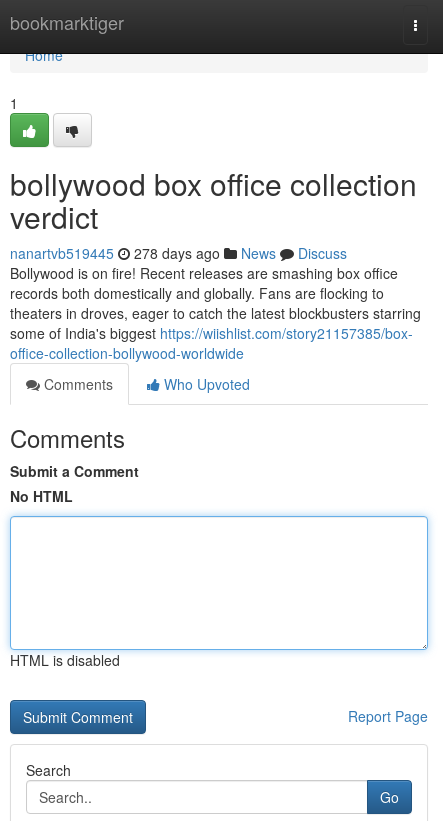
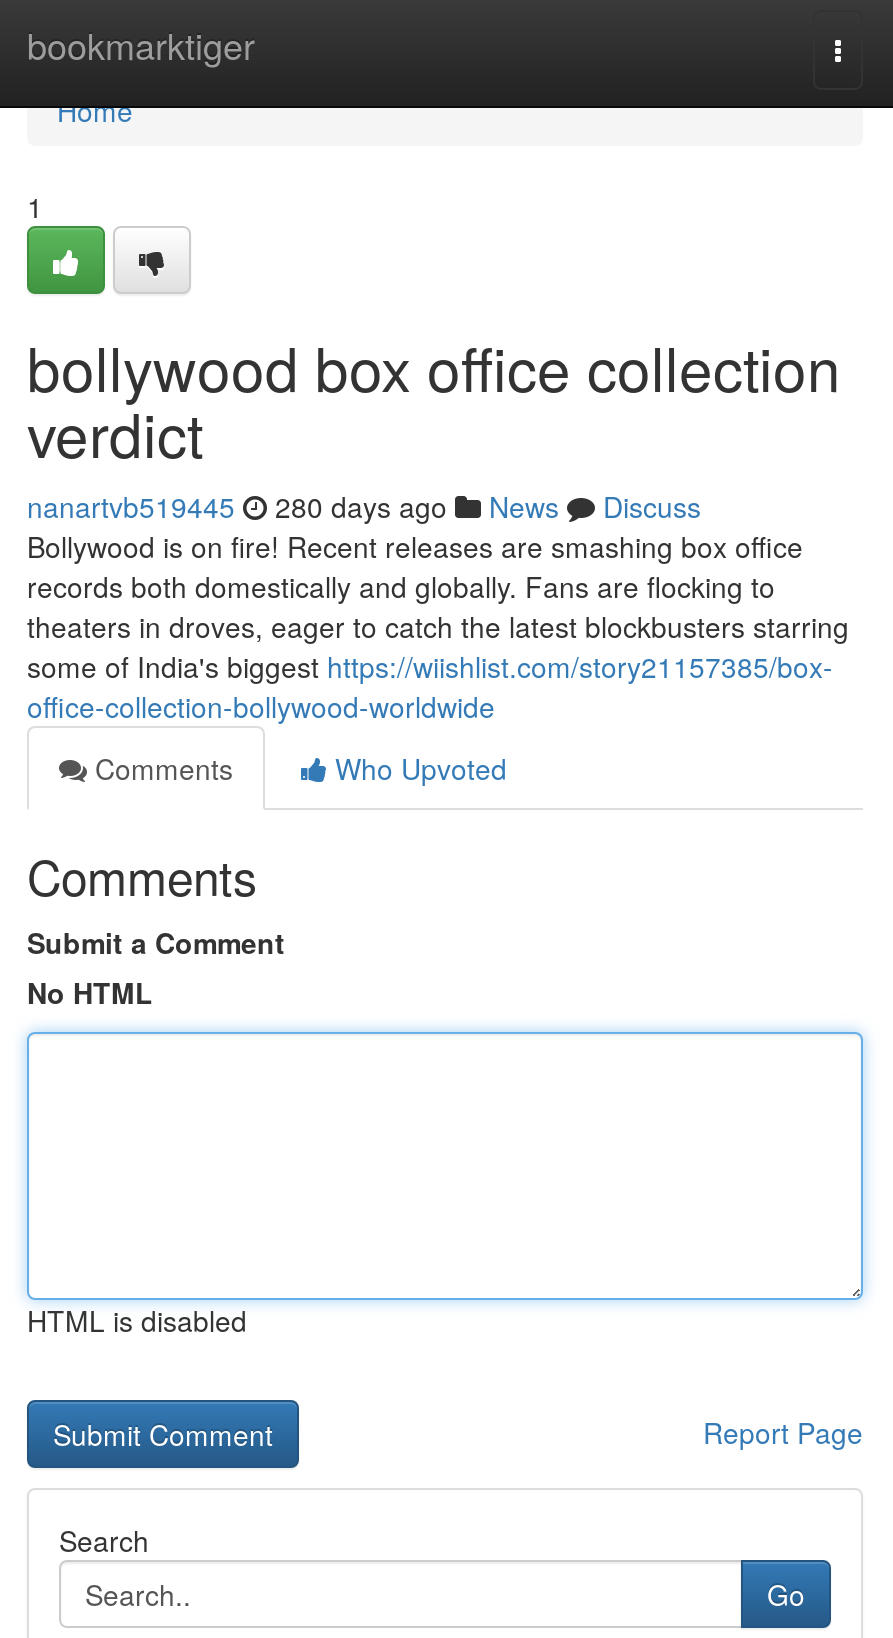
[10,243,347,263] nanartvb519445 278 days ago News Discuss -> [27,486,701,526] nanartvb519445 280 days ago News Discuss

